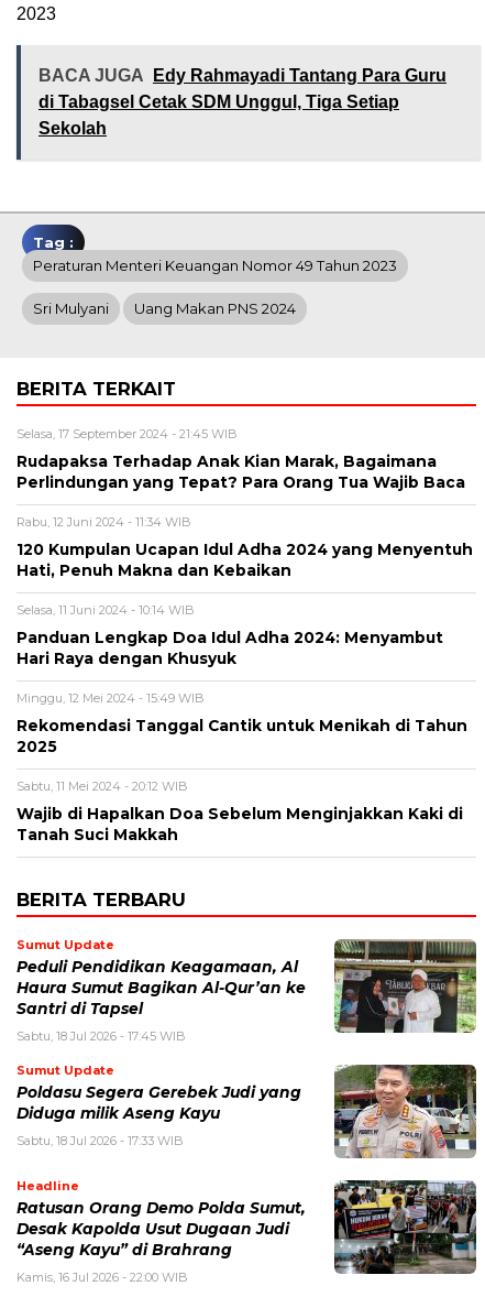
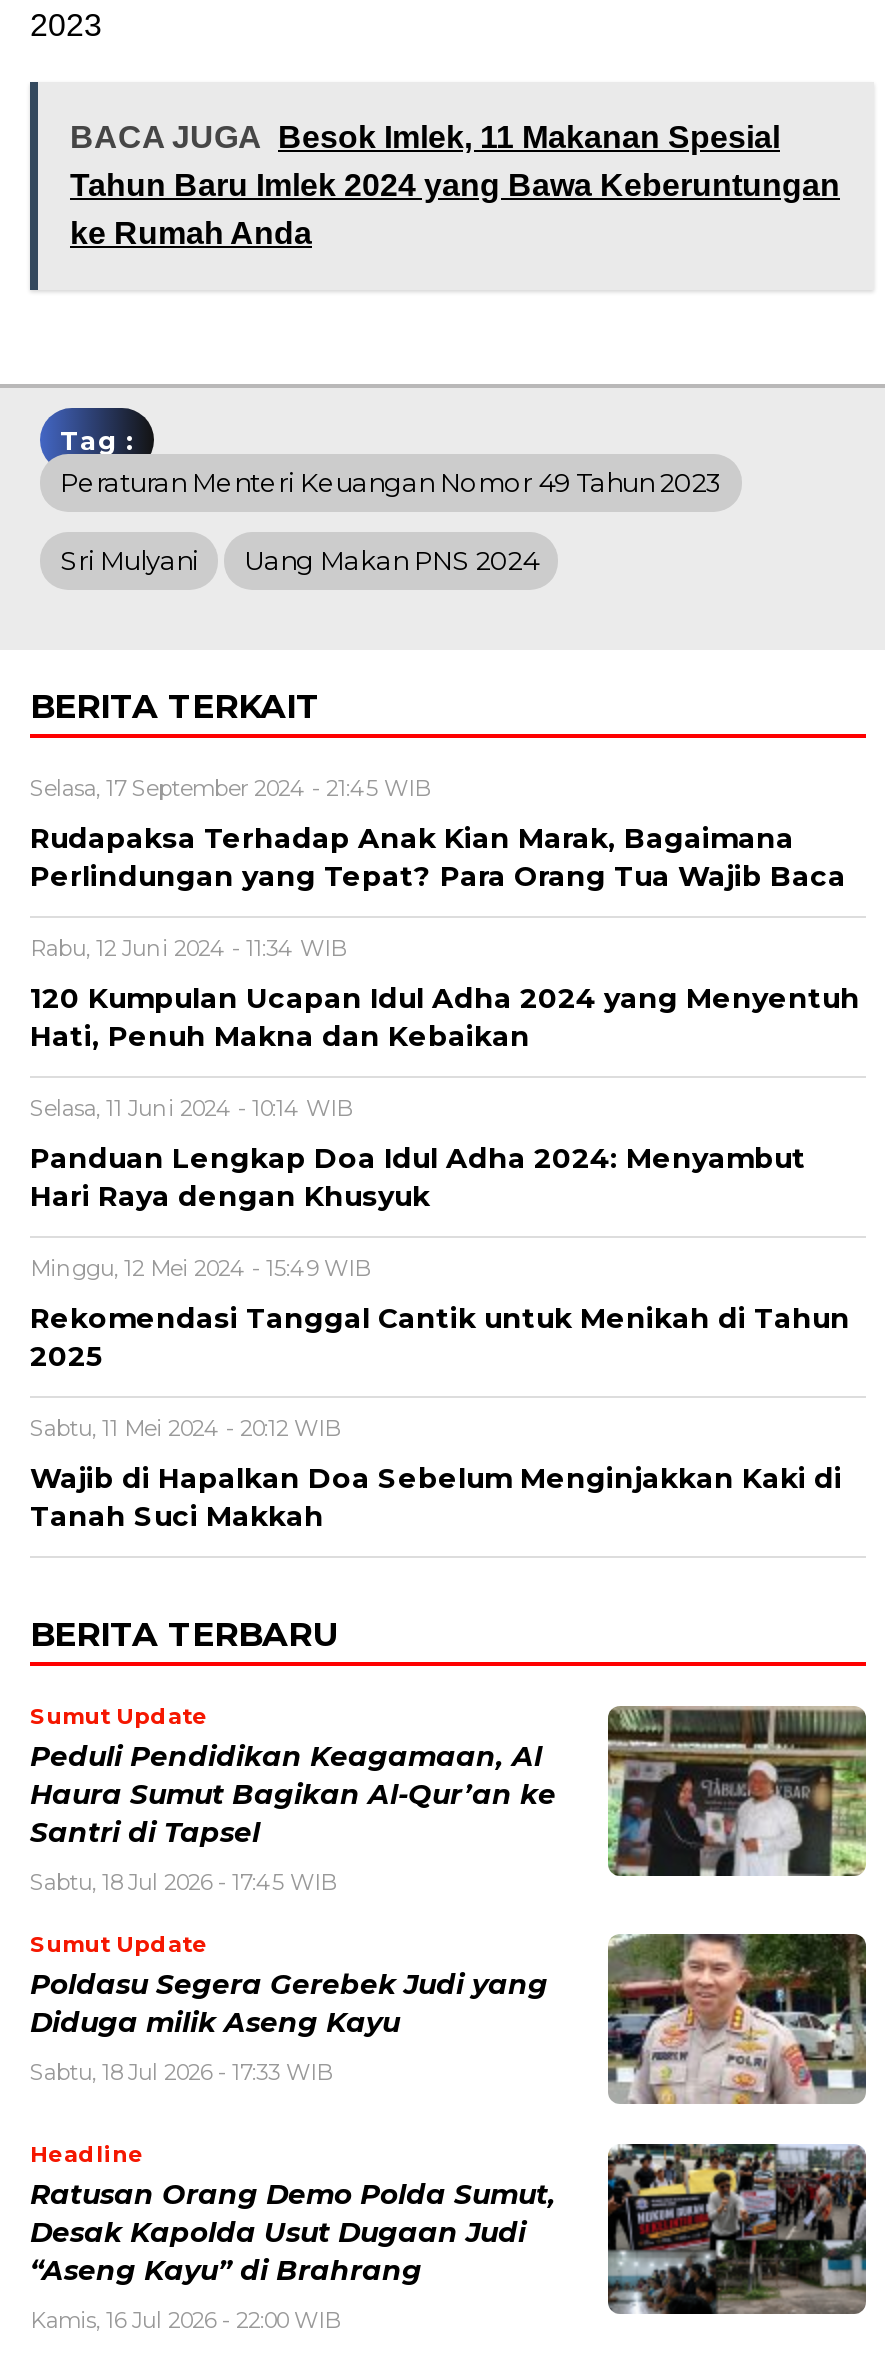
[38,67,447,138] BACA JUGA Edy Rahmayadi Tantang Para Guru | di Tabagsel Cetak SDM Unggul, Tiga Setiap | Sekolah -> [70,121,840,251] BACA JUGA Besok Imlek, 11 Makanan Spesial | Tahun Baru Imlek 2024 yang Bawa Keberuntungan | ke Rumah Anda

